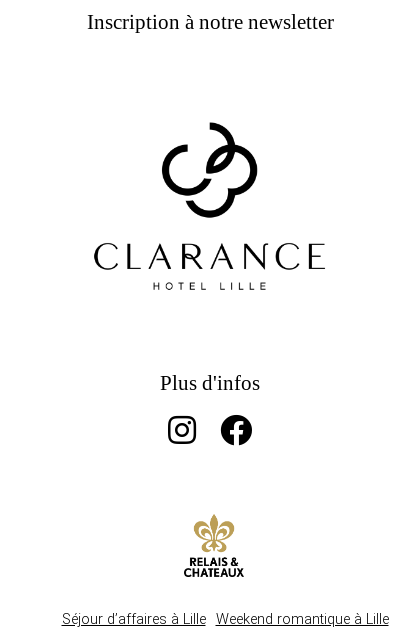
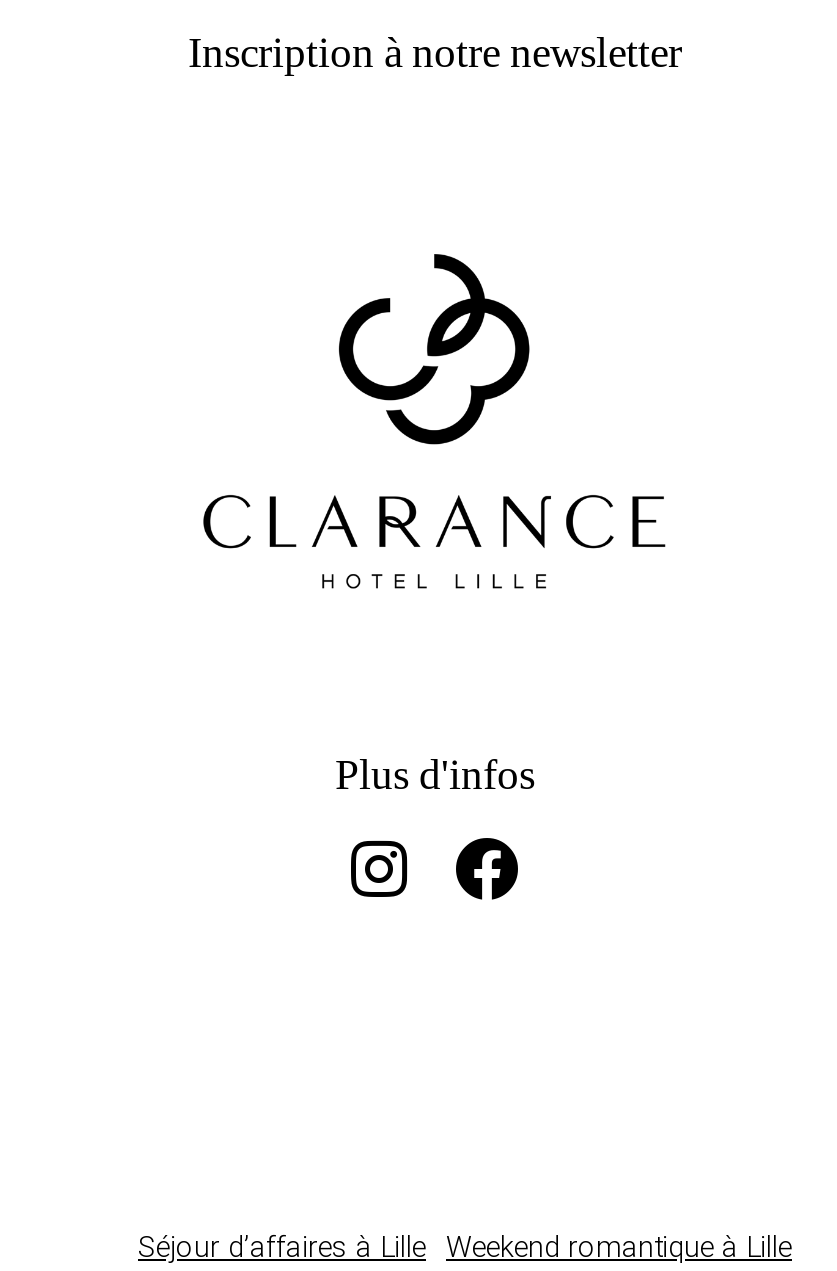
[183,514,244,578] [image] -> none

